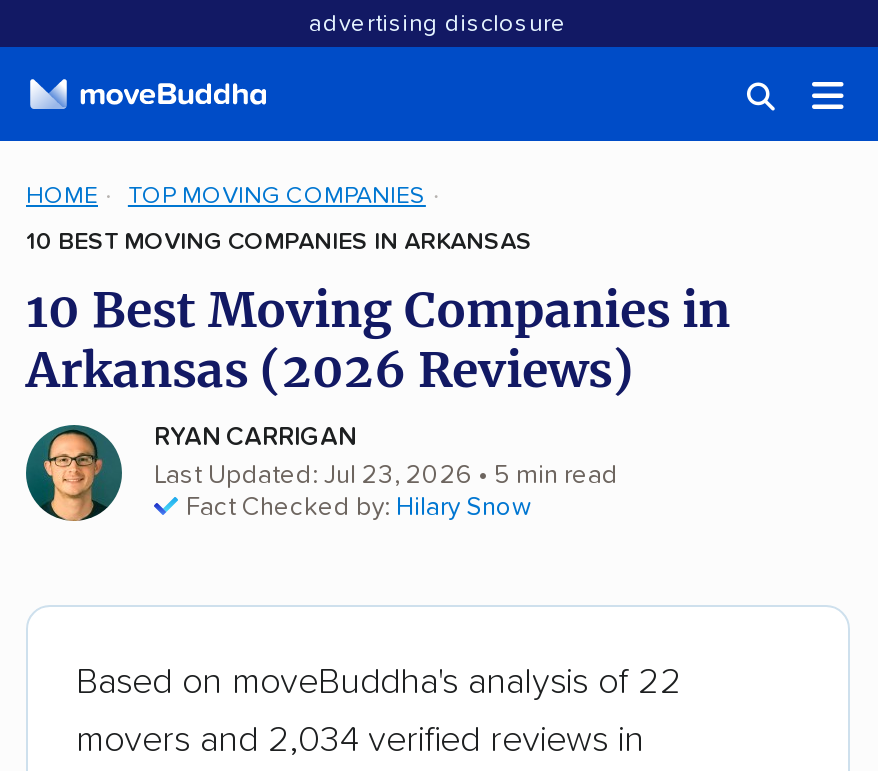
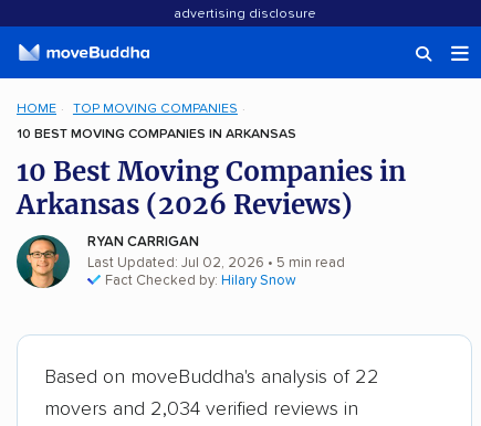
[154,463,618,489] Last Updated: Jul 23, 2026 • 5 min read -> [87,256,345,270] Last Updated: Jul 02, 2026 • 5 min read

